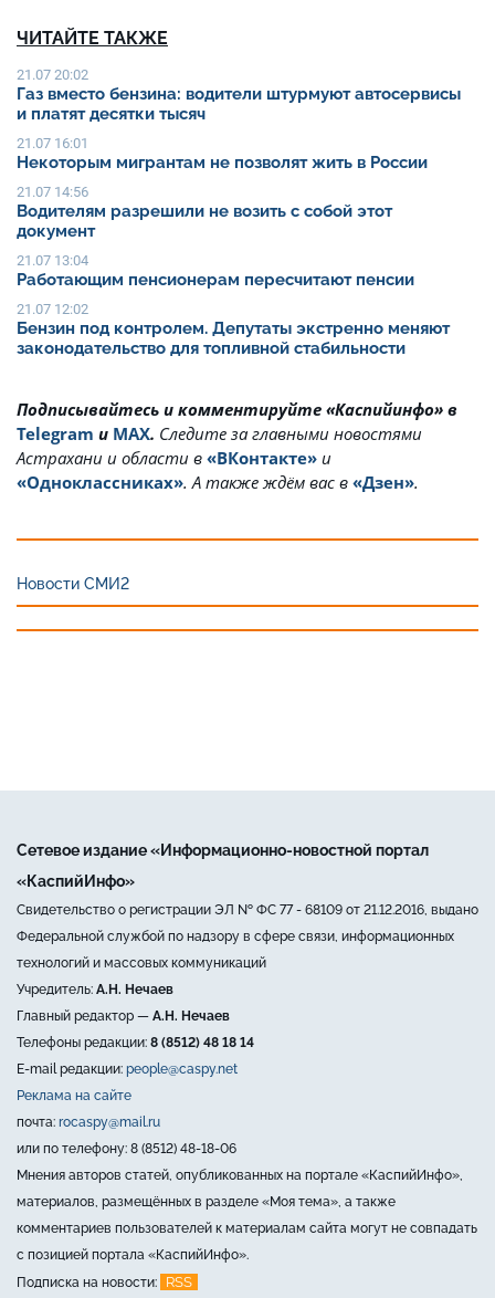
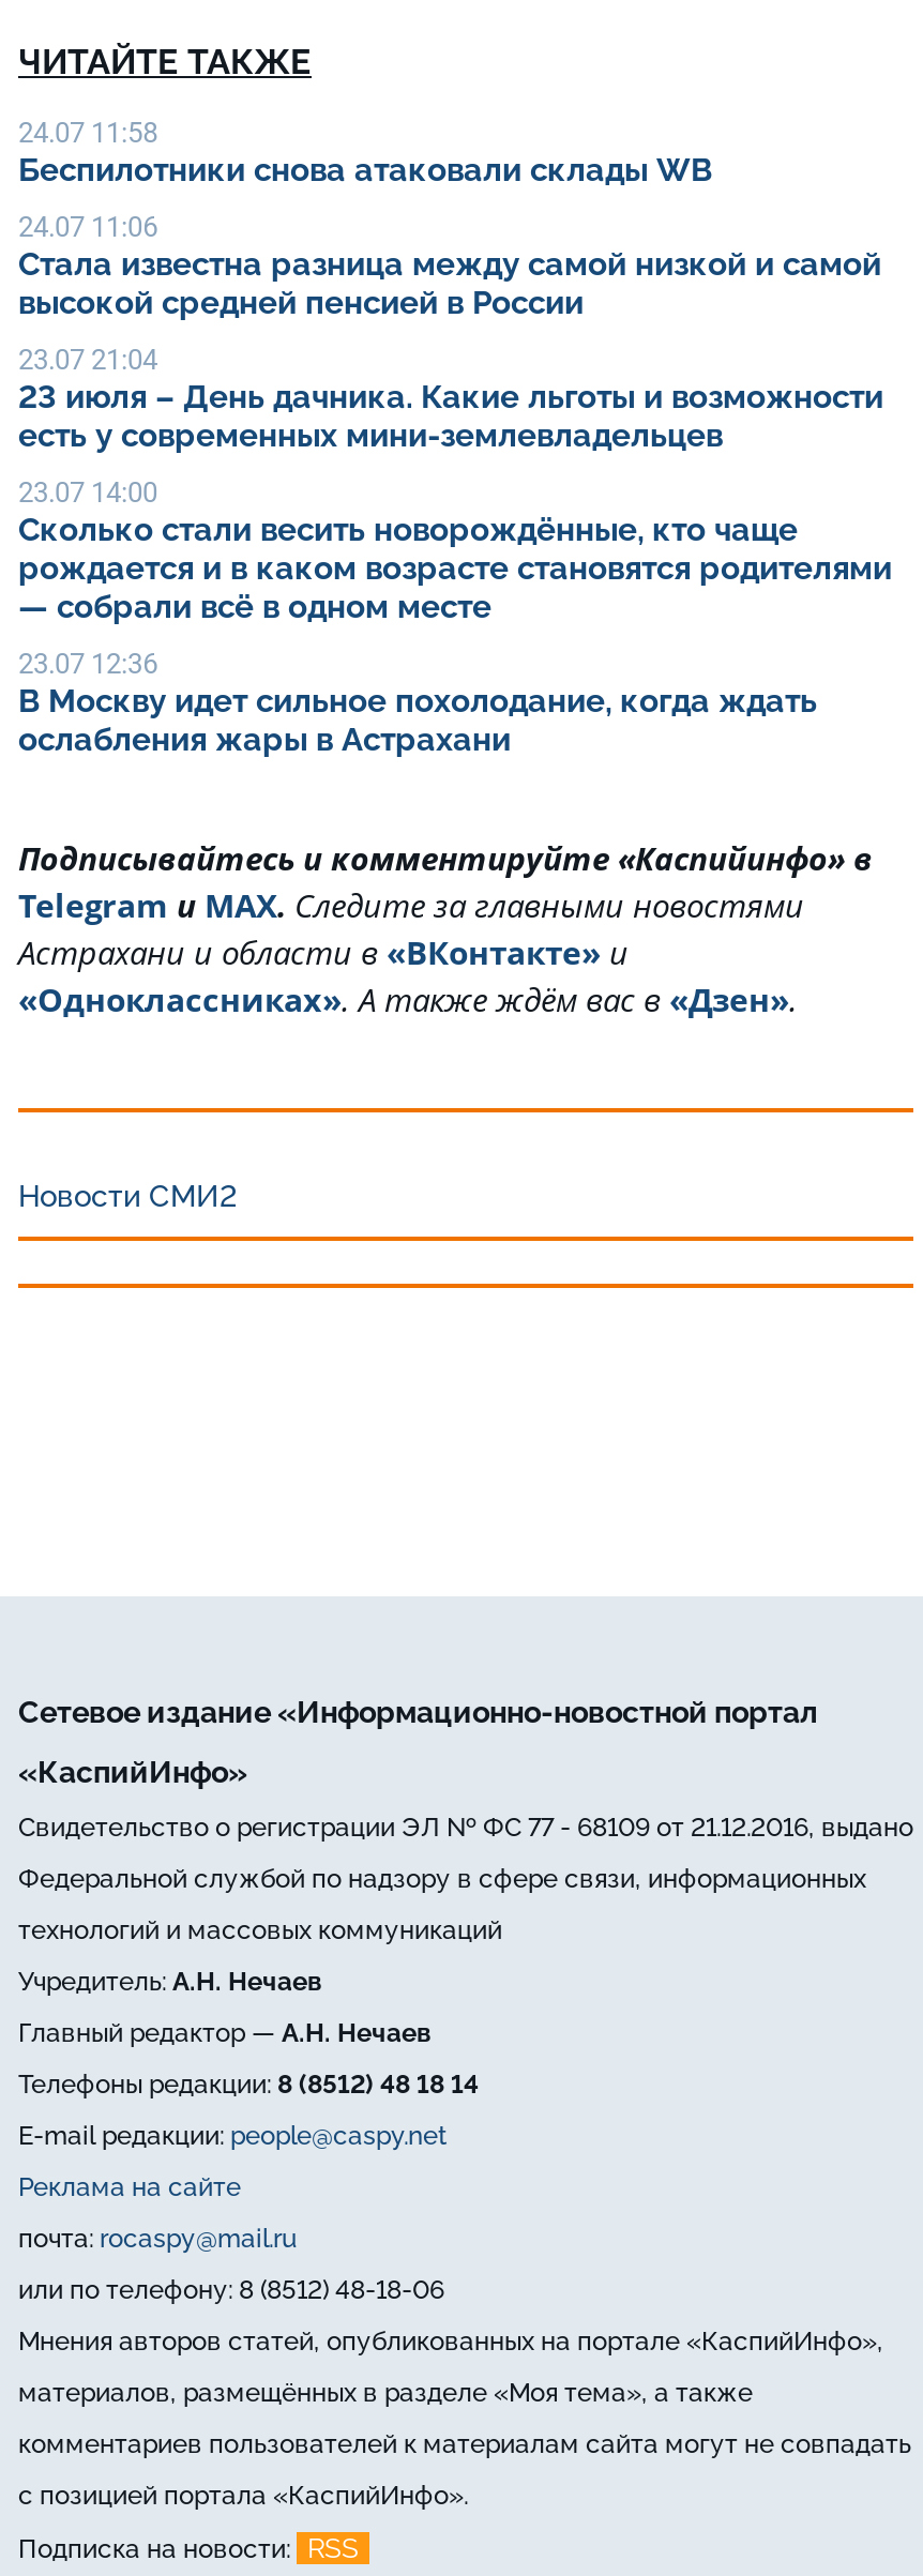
[17,67,461,124] 21.07 20:02 | Газ вместо бензина: водители штурмуют автосервисы | и платят десятки тысяч -> [18,118,712,190] 24.07 11:58 | Беспилотники снова атаковали склады WB
[17,135,432,173] 21.07 16:01 | Некоторым мигрантам не позволят жить в России -> [18,212,881,323] 24.07 11:06 | Стала известна разница между самой низкой и самой | высокой средней пенсией в России
[17,184,392,241] 21.07 14:56 | Водителям разрешили не возить с собой этот | документ -> [18,345,883,456] 23.07 21:04 | 23 июля – День дачника. Какие льготы и возможности | есть у современных мини-землевладельцев
[17,253,419,290] 21.07 13:04 | Работающим пенсионерам пересчитают пенсии -> [18,477,892,627] 23.07 14:00 | Сколько стали весить новорождённые, кто чаще | рождается и в каком возрасте становятся родителями | — собрали всё в одном месте
[17,301,450,359] 21.07 12:02 | Бензин под контролем. Депутаты экстренно меняют | законодательство для топливной стабильности -> [18,649,817,760] 23.07 12:36 | В Москву идет сильное похолодание, когда ждать | ослабления жары в Астрахани

